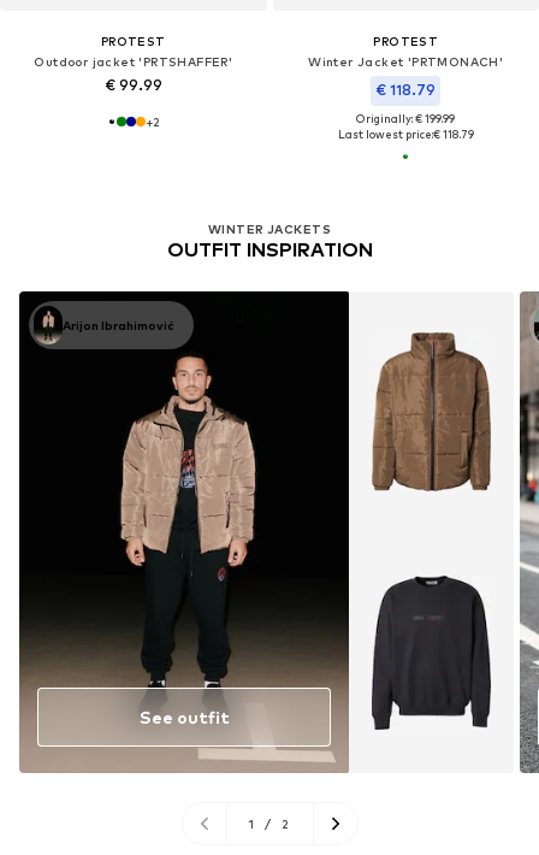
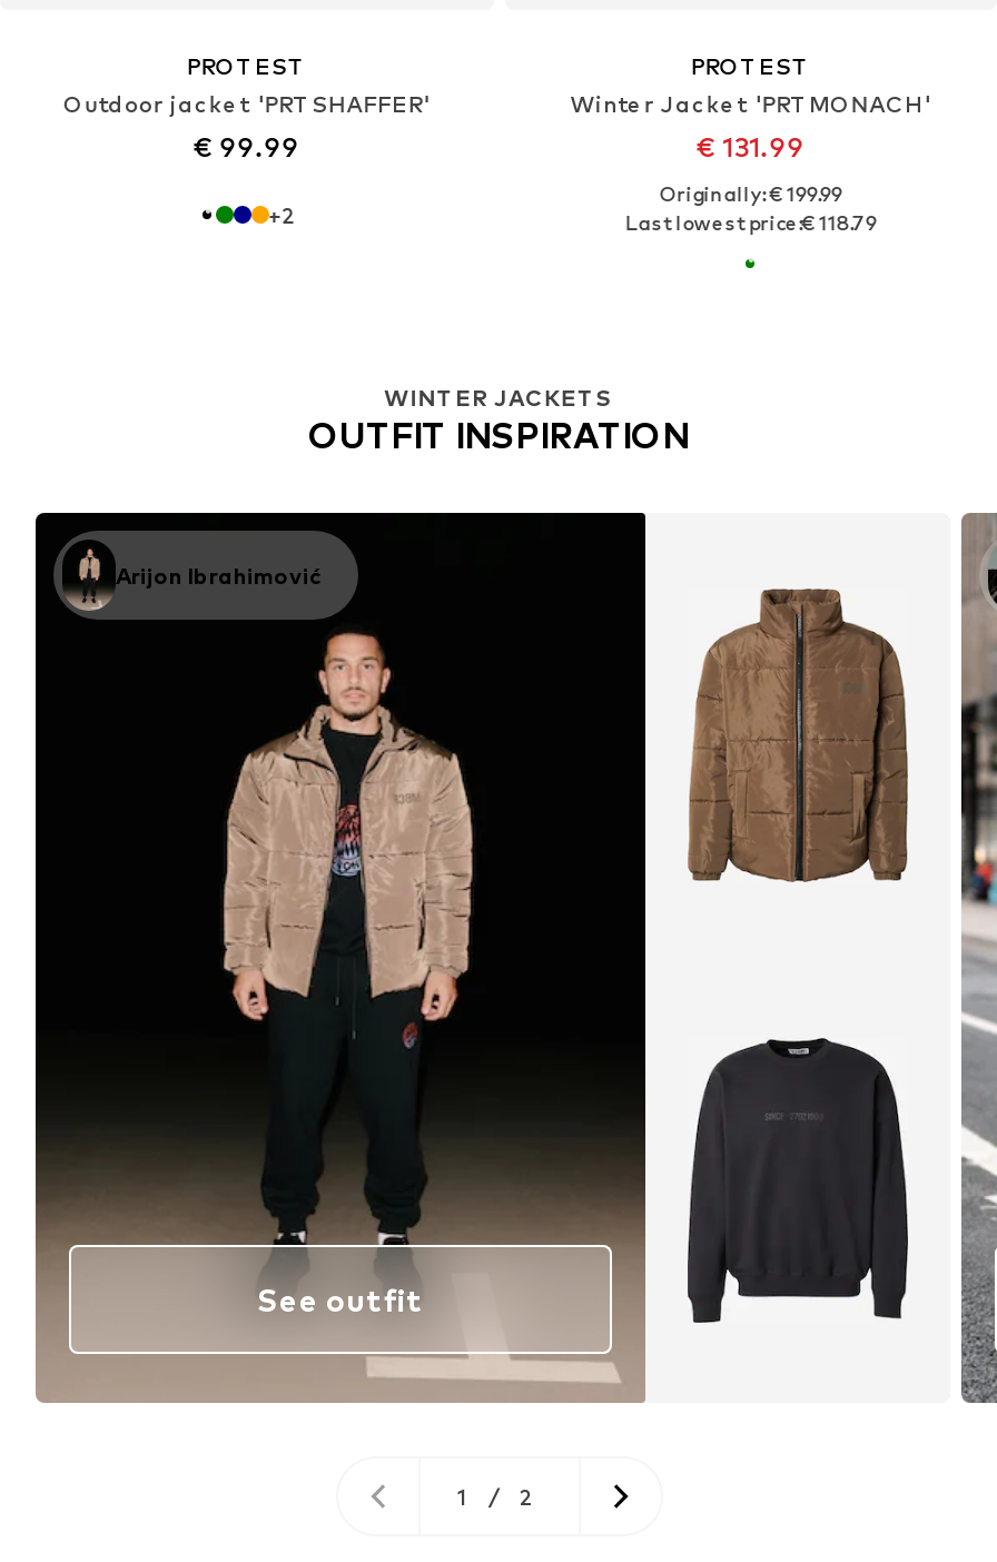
[376,80,436,98] € 118.79 -> [696,129,805,162] € 131.99

